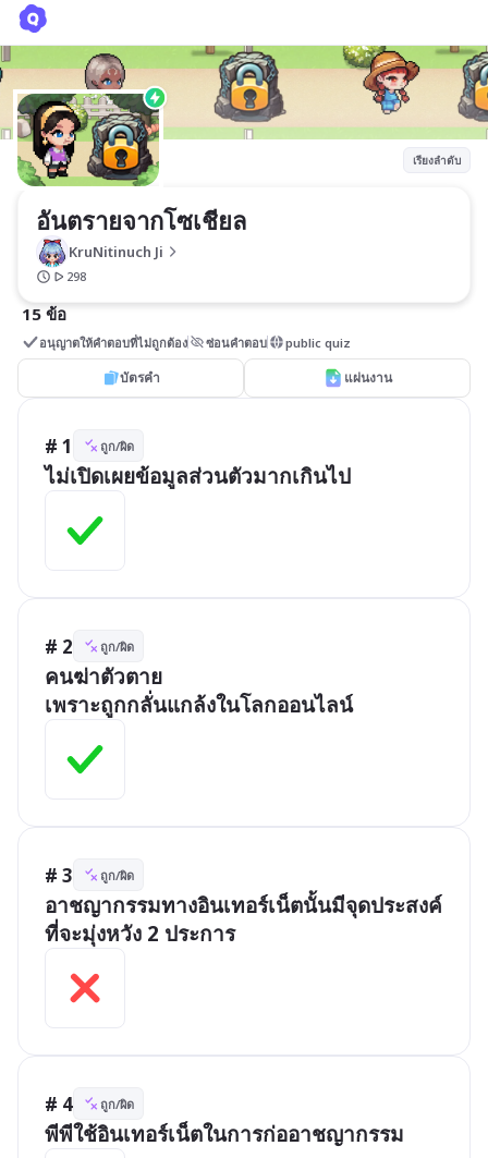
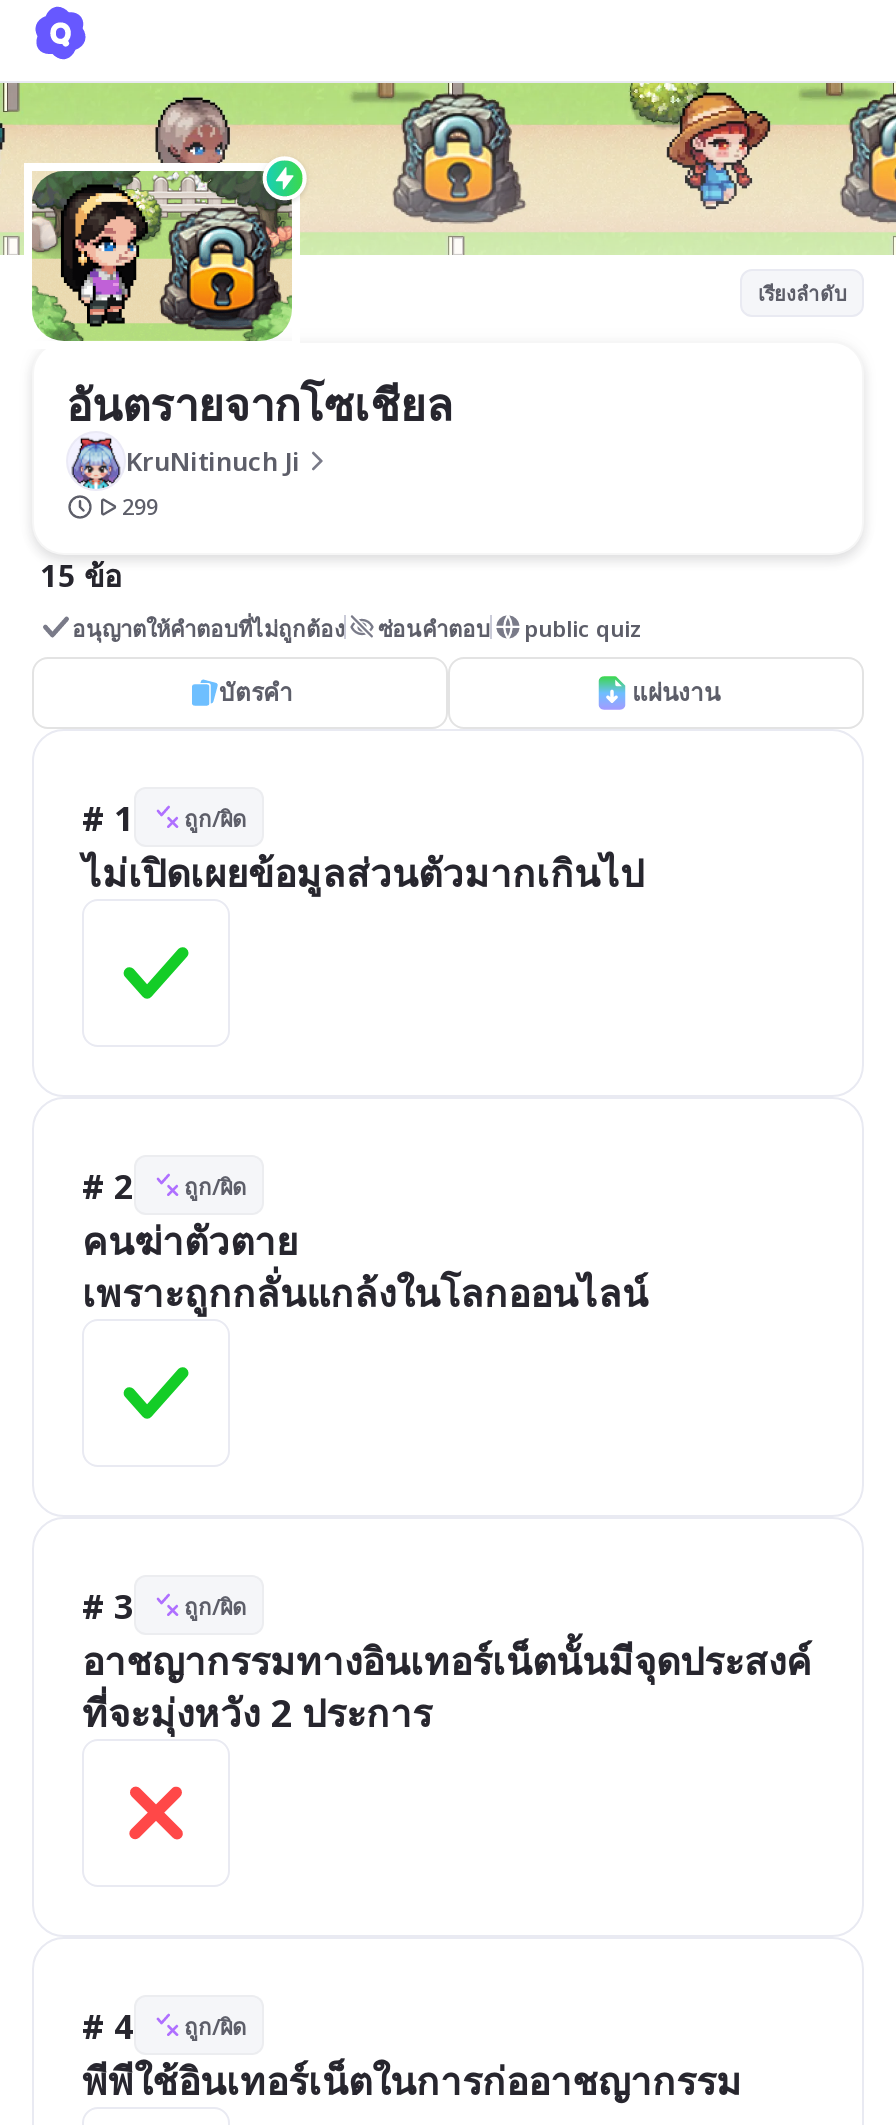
[66,268,86,284] 298 -> [122,491,158,521] 299

